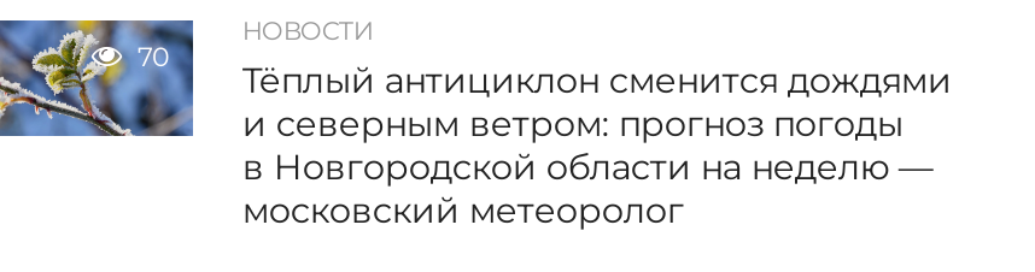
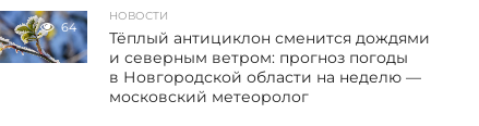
[138,40,169,73] 70 -> [61,20,76,35] 64

